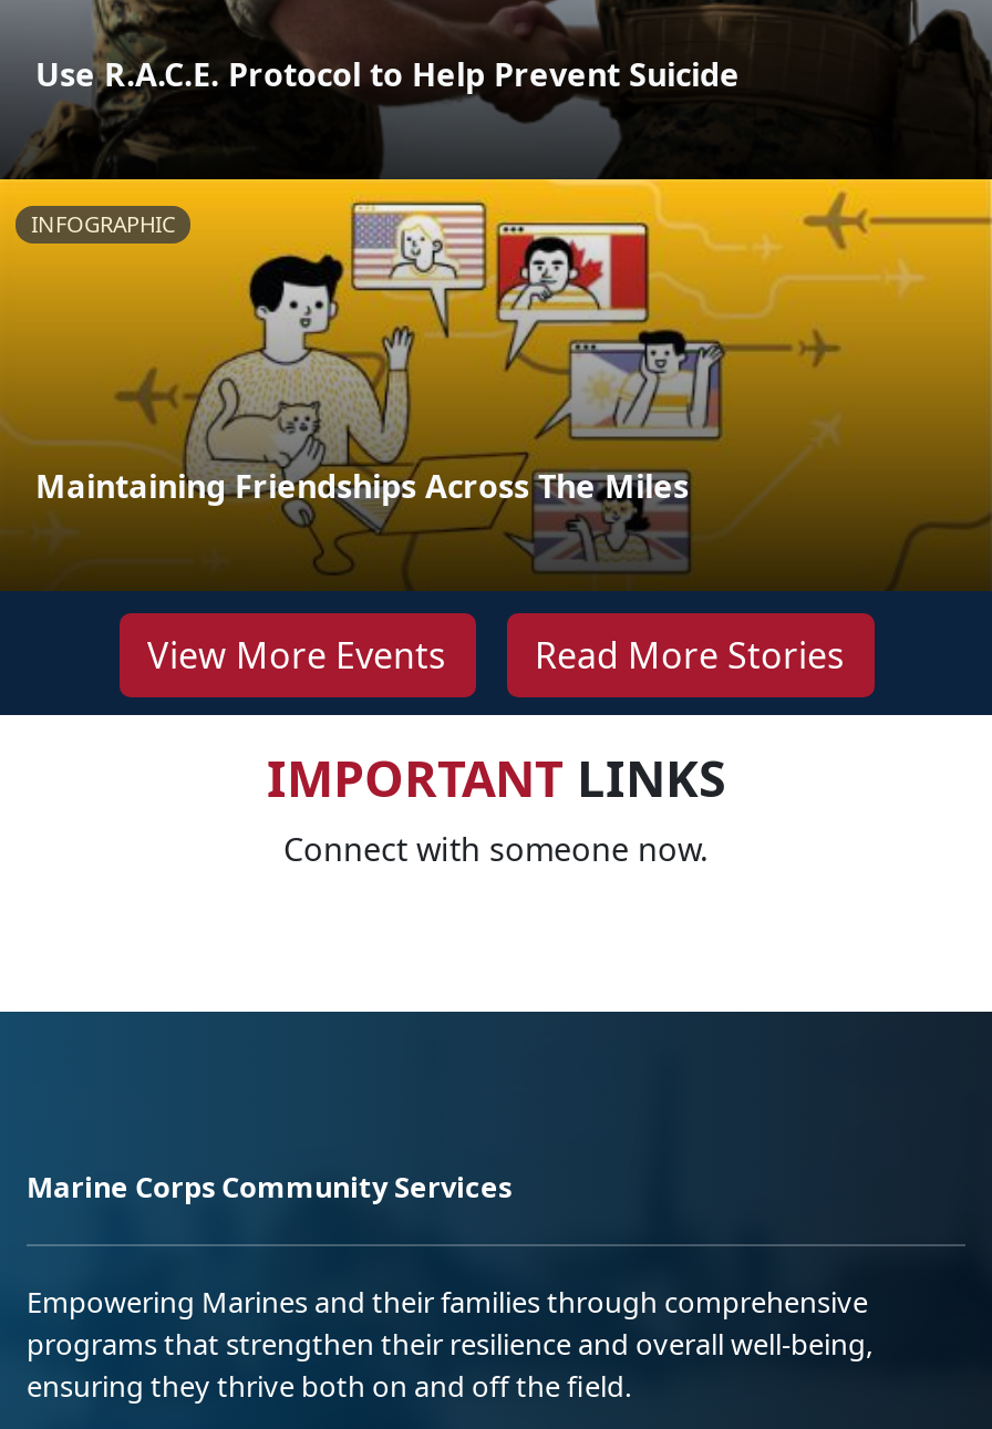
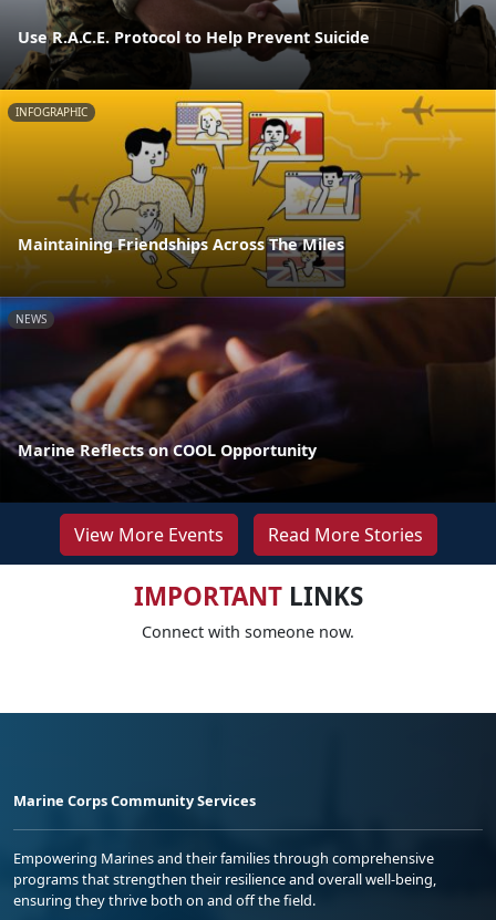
none -> [3,297,493,502] [image] | NEWS
none -> [18,439,317,460] Marine Reflects on COOL Opportunity

